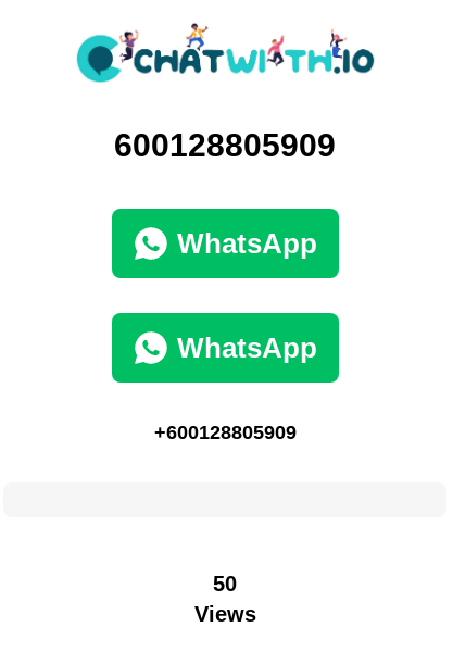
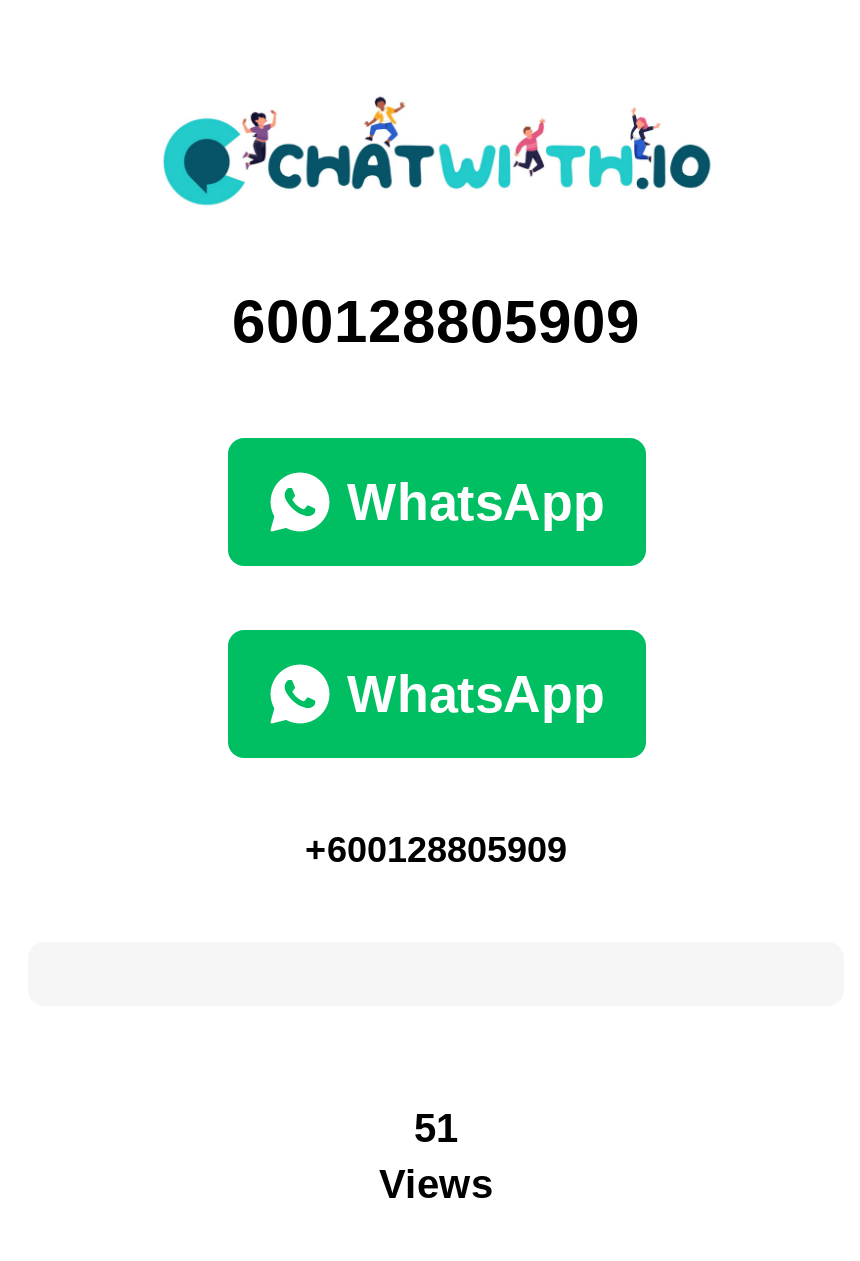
[213,571,237,595] 50 -> [414,1106,458,1150] 51

